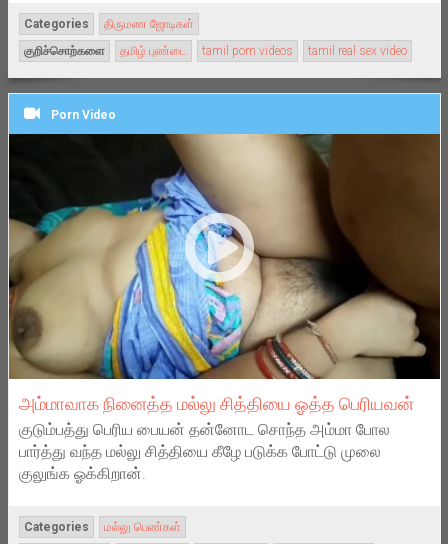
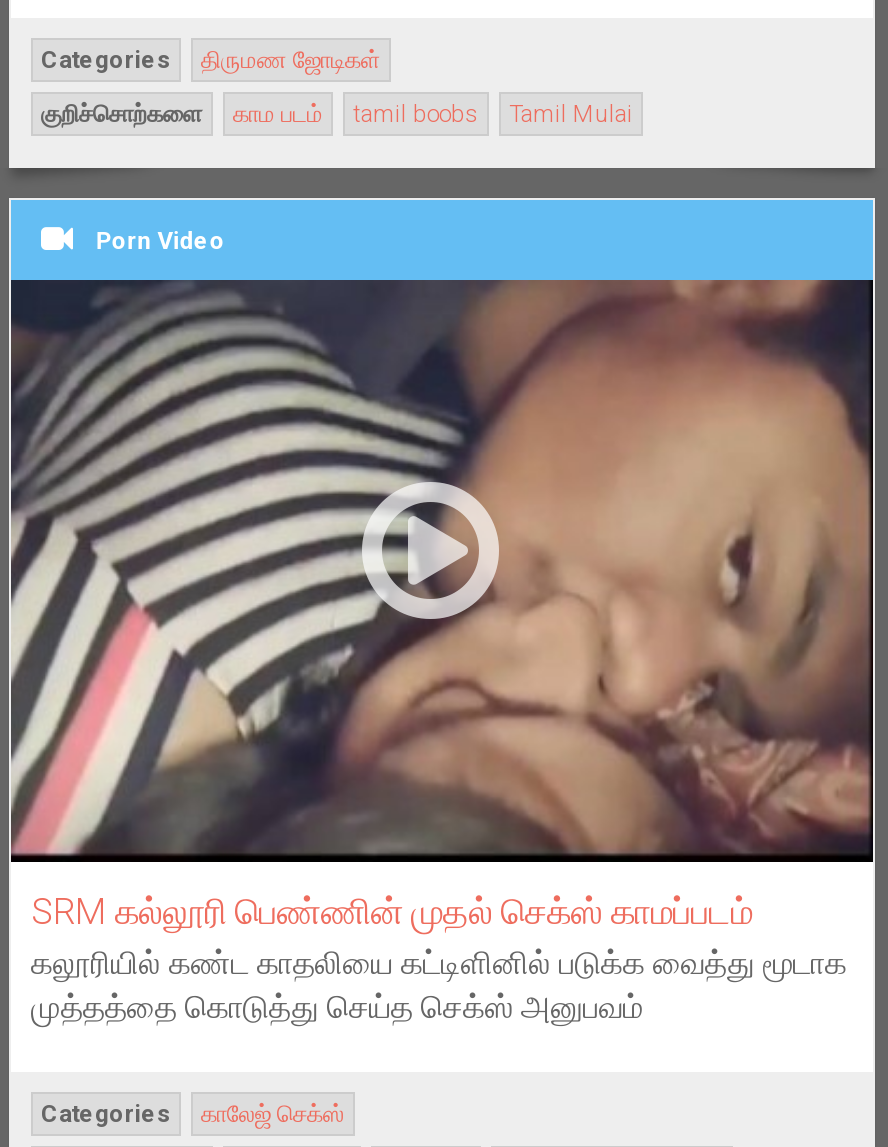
[120,44,407,58] தமிழ் புண்டை | tamil porn videos | tamil real sex video -> [233,99,633,127] காம படம் | tamil boobs | Tamil Mulai
[9,133,441,483] [image] | அம்மாவாக நினைத்த மல்லு சித்தியை ஓத்த பெரியவன் | குடும்பத்து பெரிய பையன் தன்னோட சொந்த அம்மா போல | பார்த்து வந்த மல்லு சித்தியை கீழே படுக்க போட்டு முலை | குலுங்க ஓக்கிறான். -> [9,277,873,1025] [image] | SRM கல்லூரி பெண்ணின் முதல் செக்ஸ் காமப்படம் | கலூரியில் கண்ட காதலியை கட்டிளினில் படுக்க வைத்து மூடாக | முத்தத்தை கொடுத்து செய்த செக்ஸ் அனுபவம்
[104,520,181,534] மல்லு பெண்கள் -> [201,1099,345,1127] காலேஜ் செக்ஸ்

